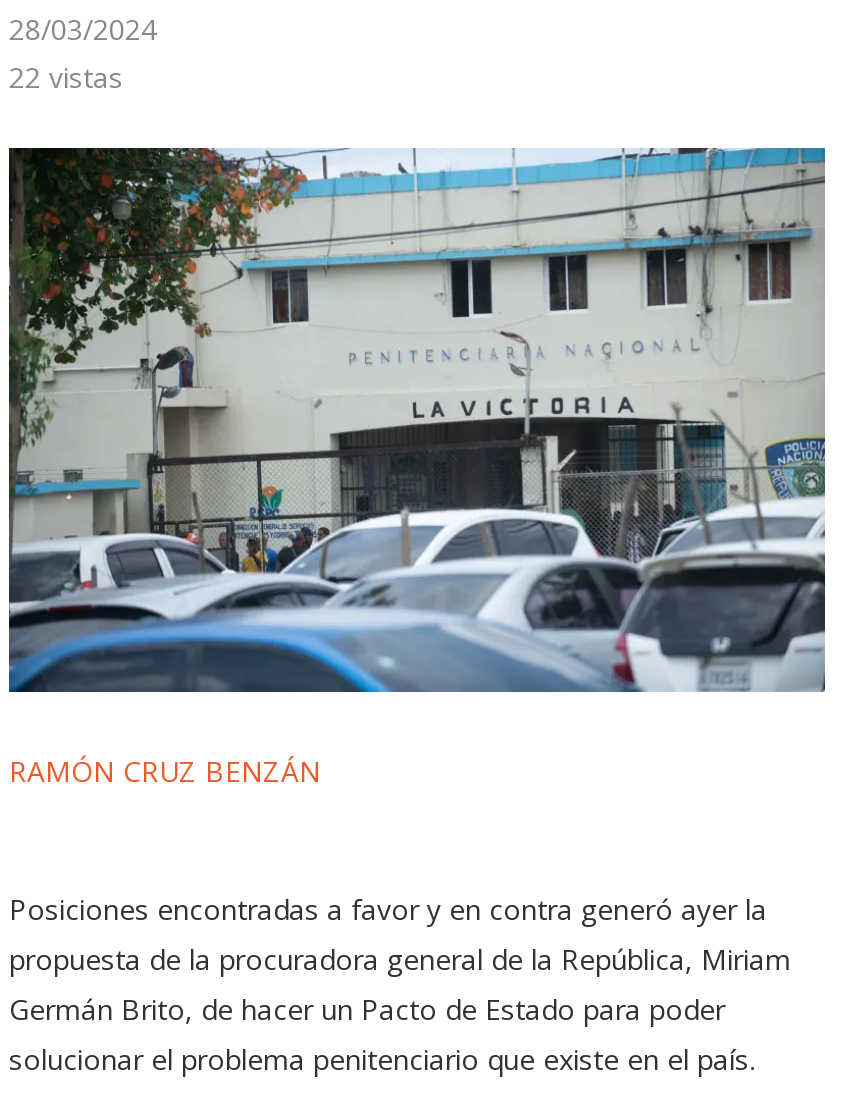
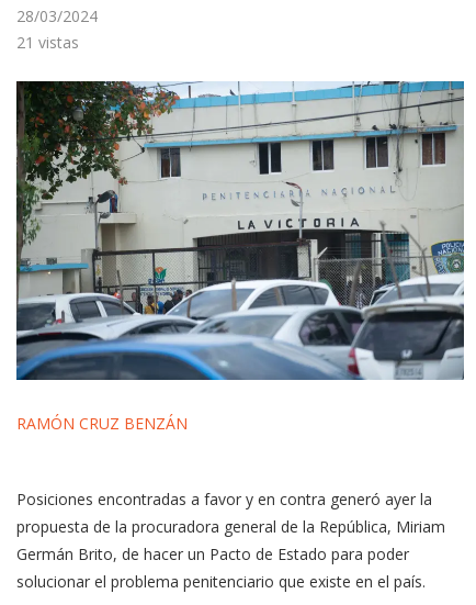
[9,58,123,96] 22 vistas -> [16,32,79,53] 21 vistas

